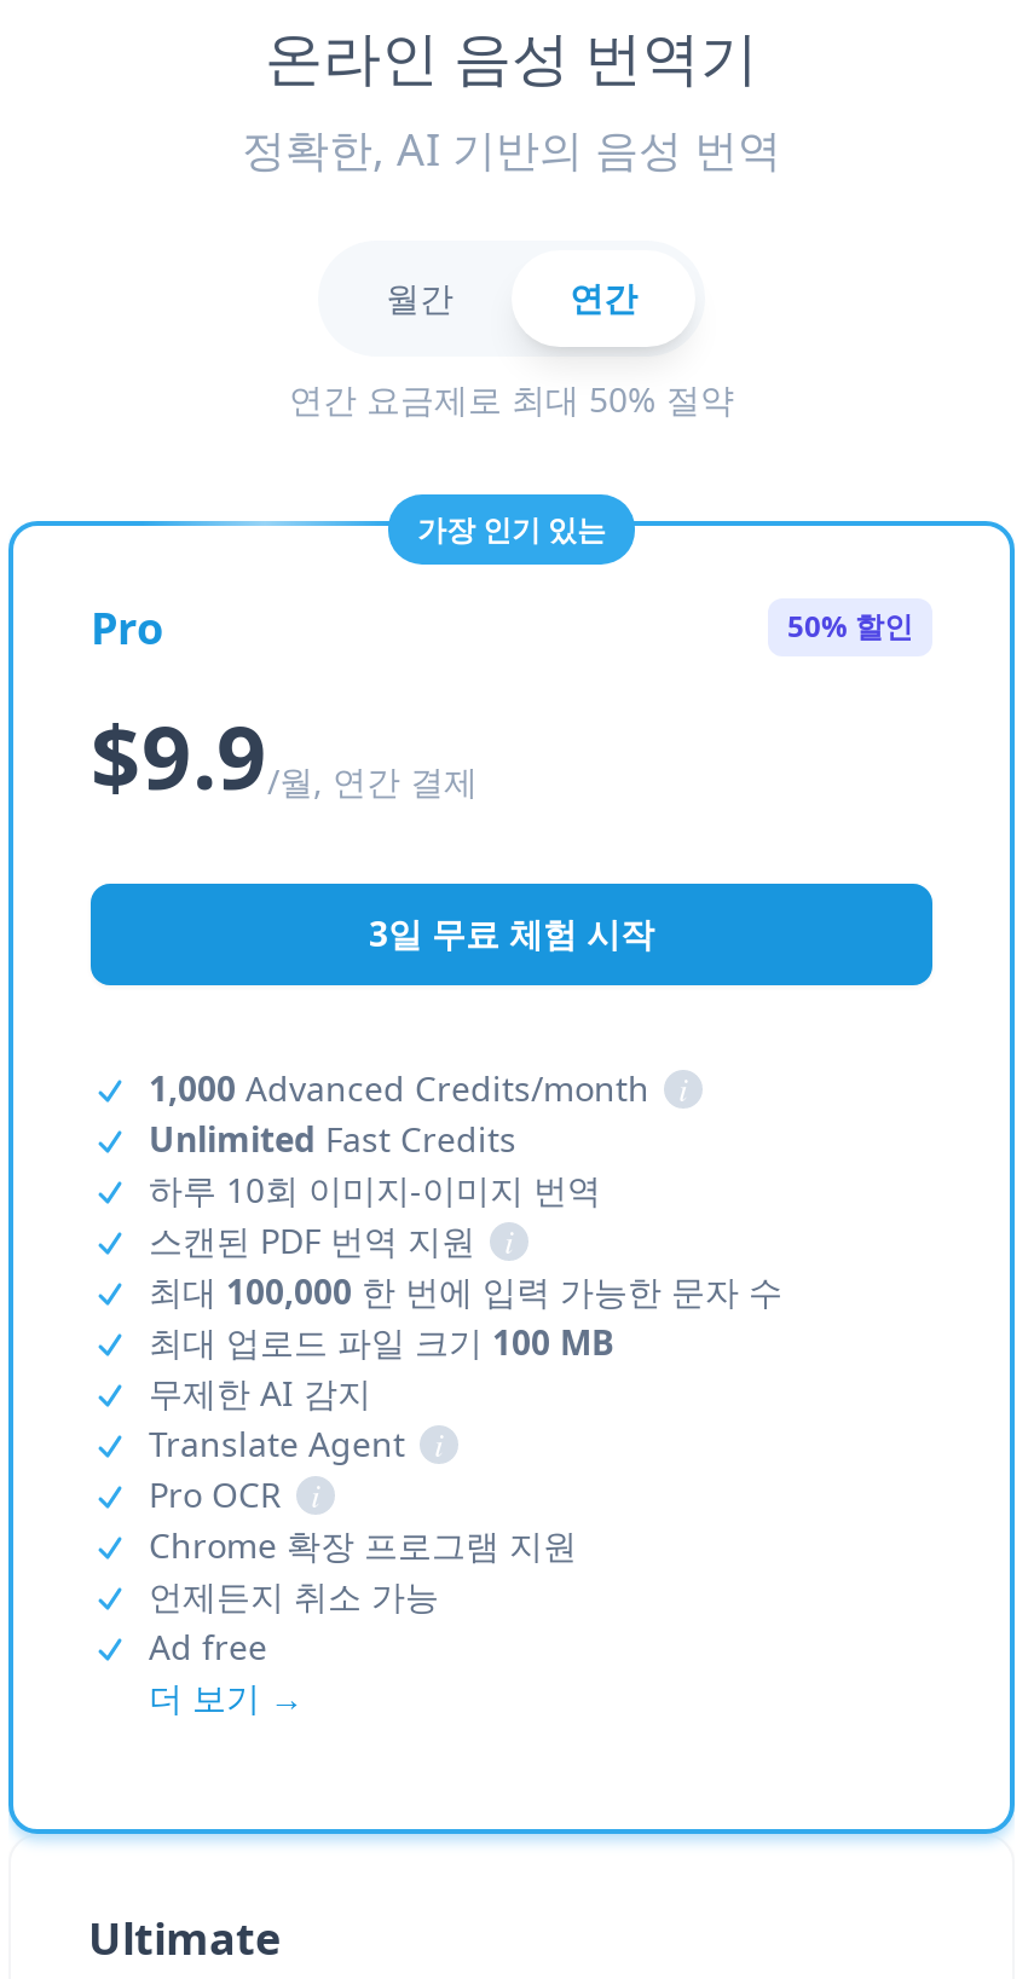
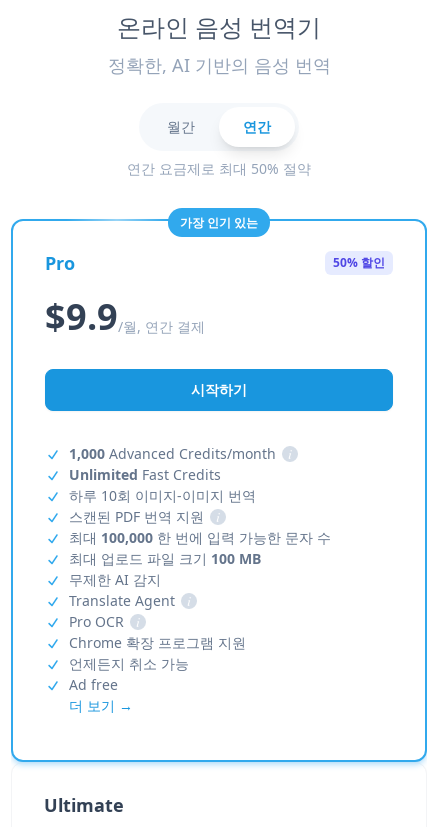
[369,910,654,956] 3일 무료 체험 시작 -> [191,380,247,399] 시작하기

